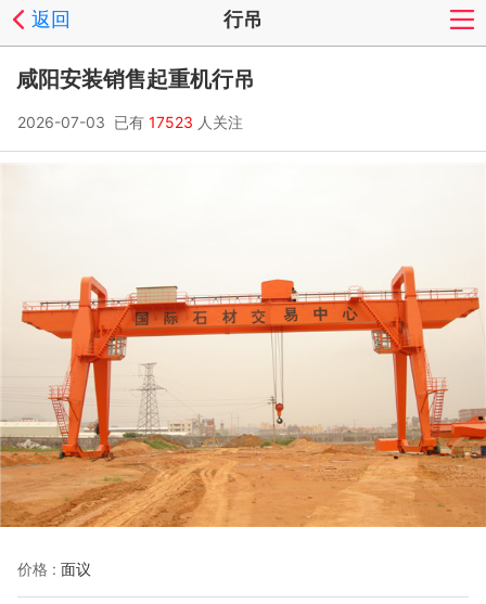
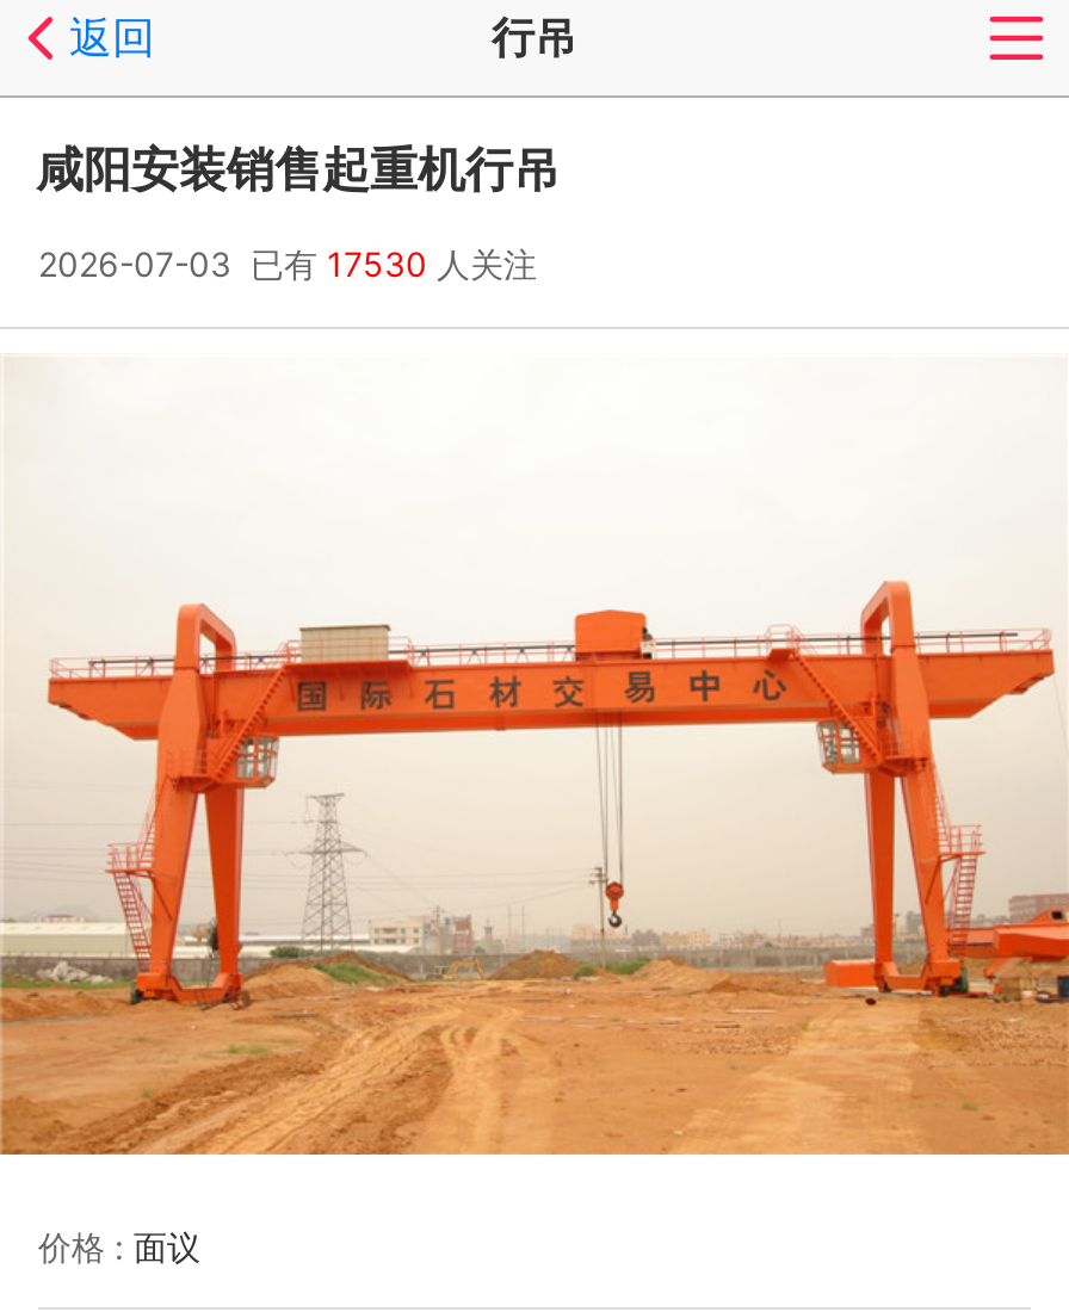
[17,113,243,131] 2026-07-03 已有17523人关注 -> [38,243,537,284] 2026-07-03 已有17530人关注

